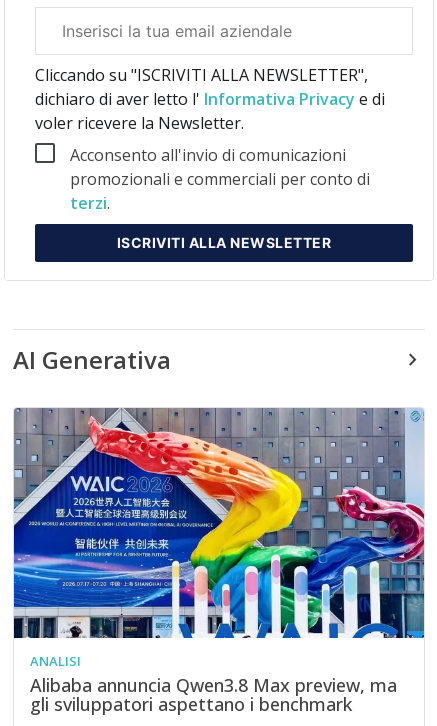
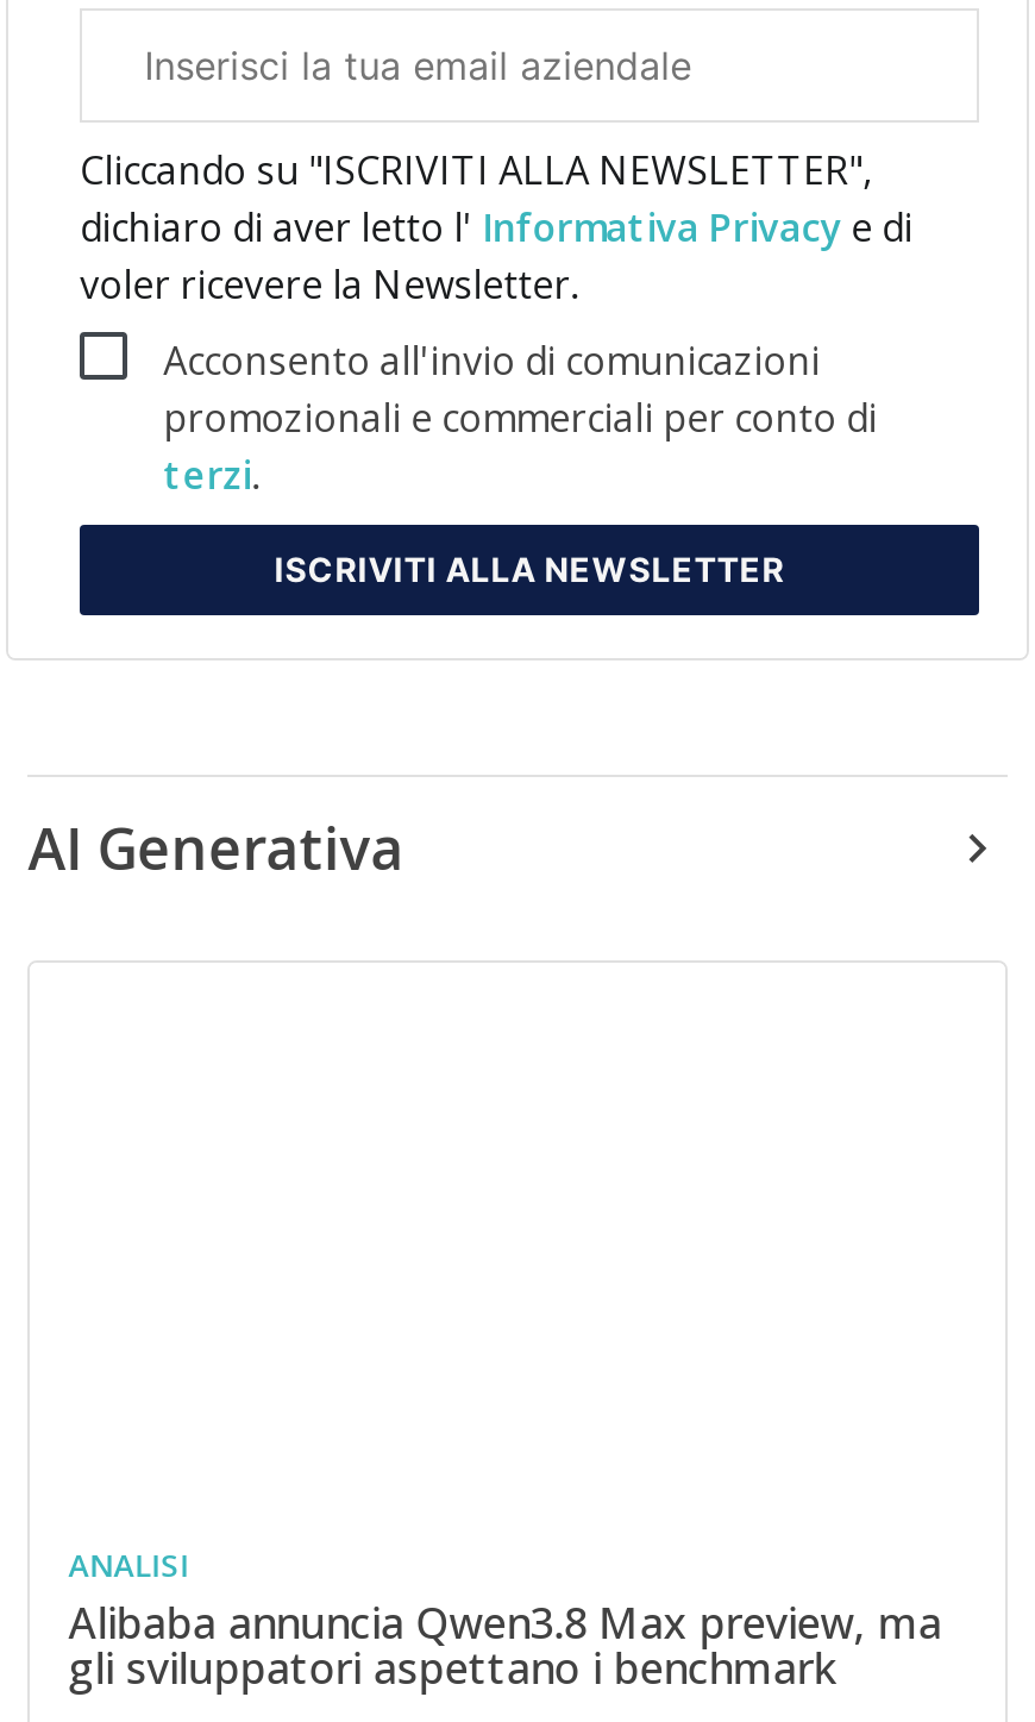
[13,407,425,639] [image] -> none

